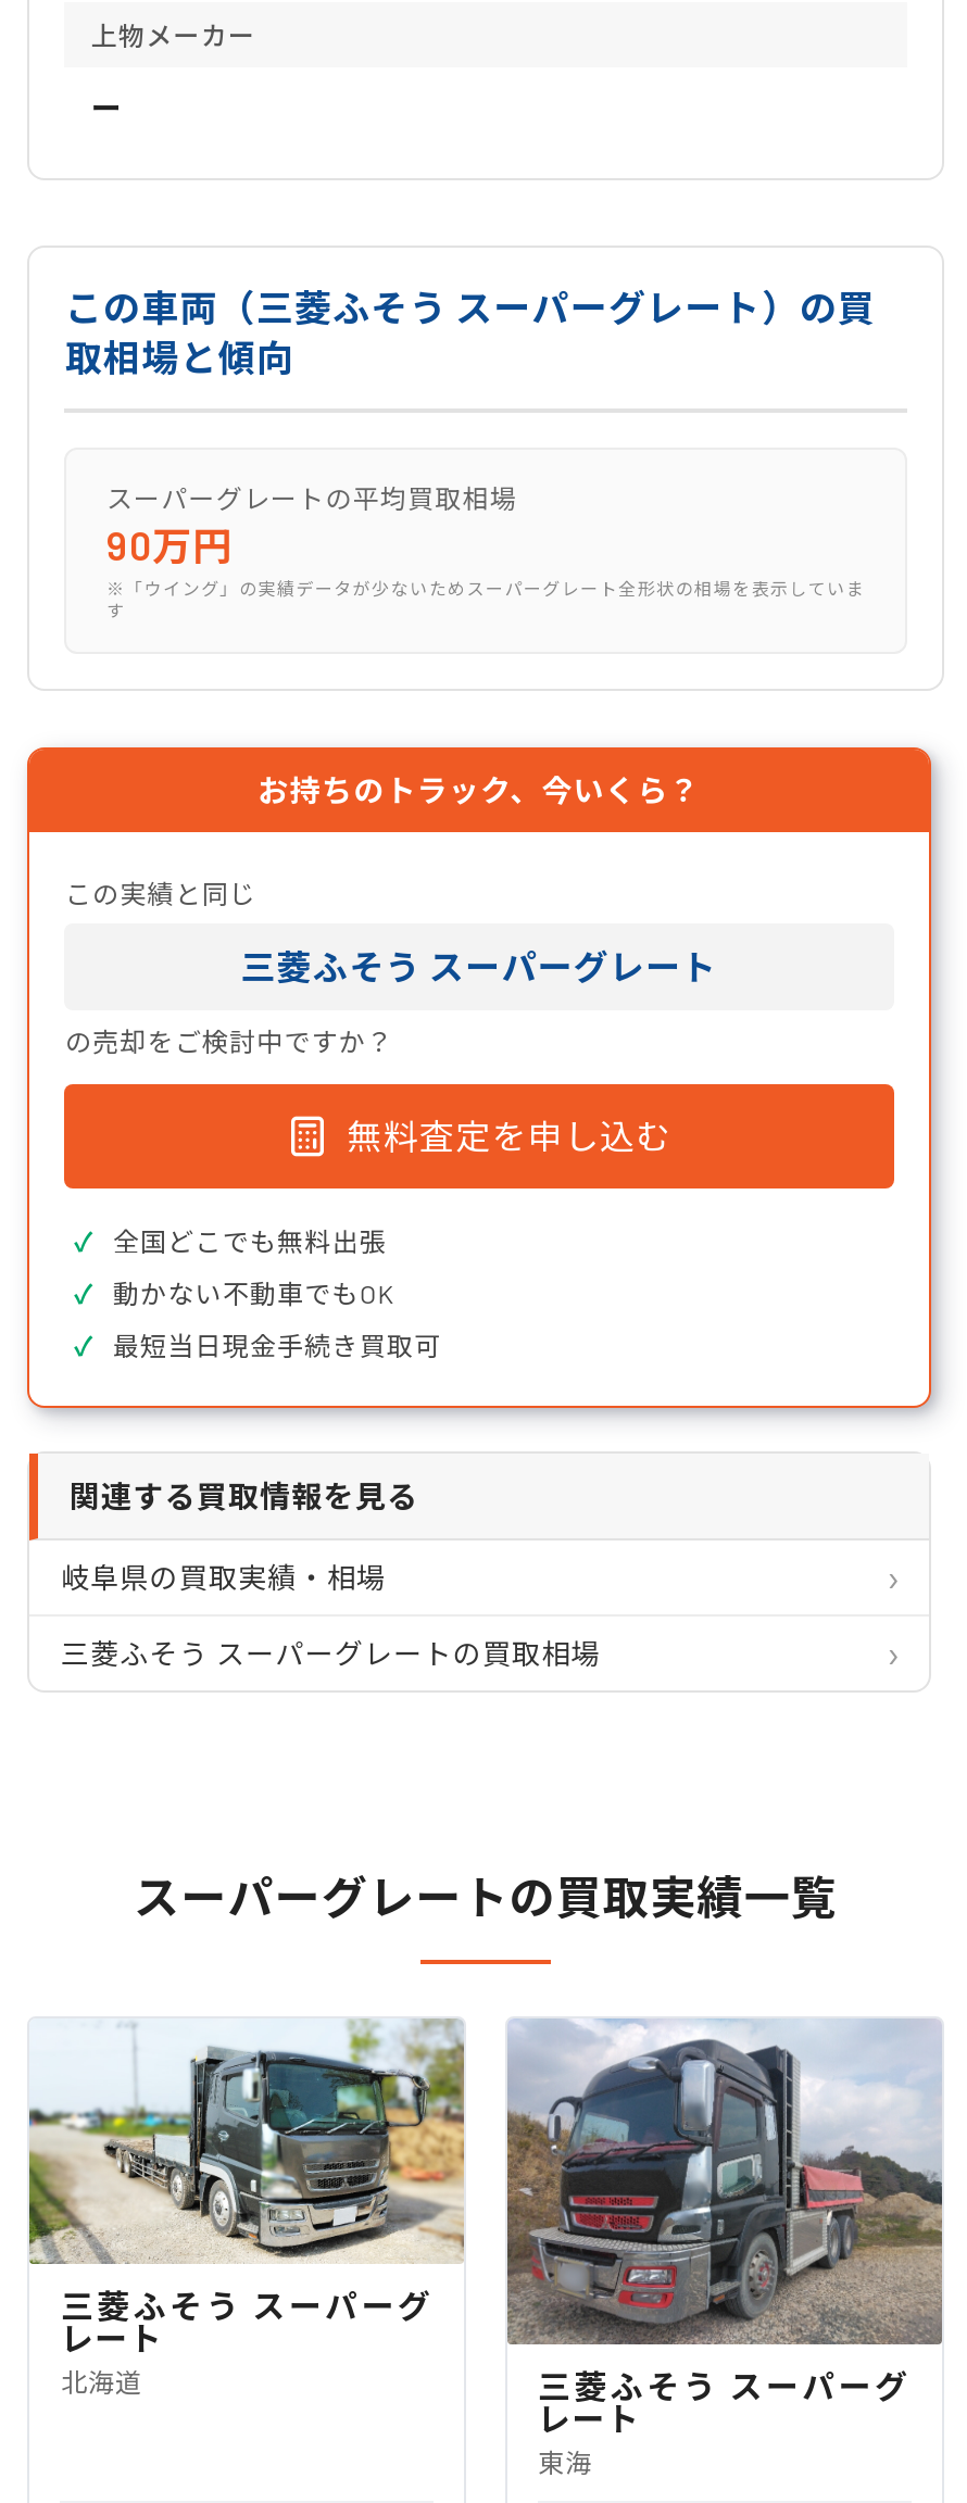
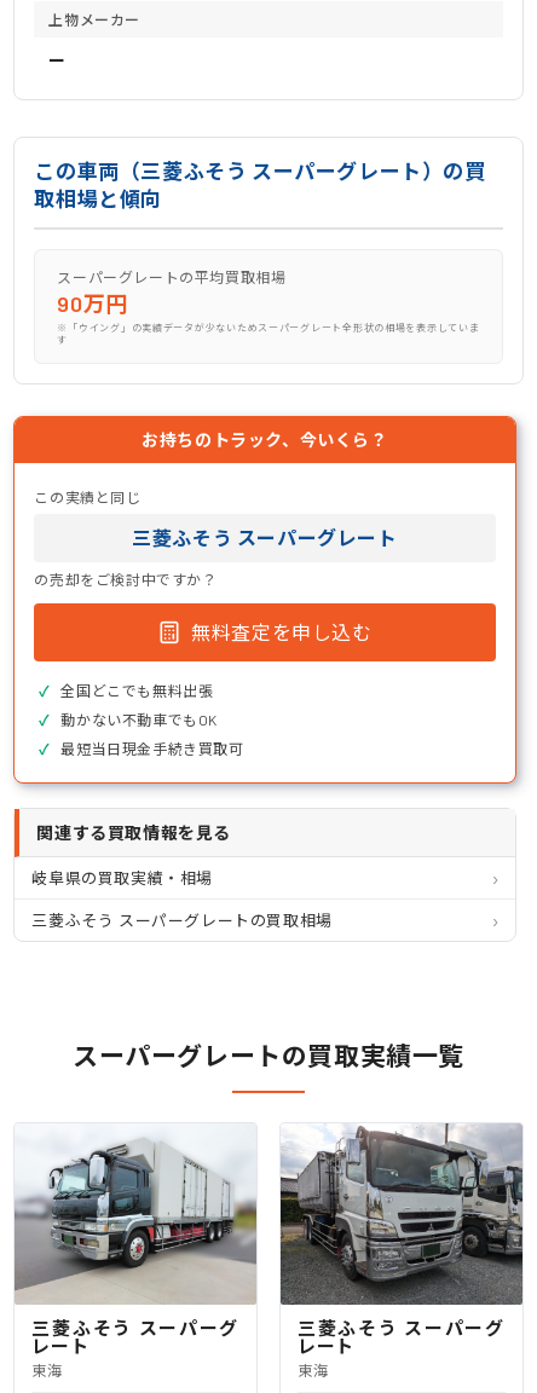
[29,2018,466,2266] [image] -> [13,1137,256,1305] [image]
[507,2018,944,2344] [image] -> [279,1122,524,1305] [image]
moved [61,2285,431,2356] -> [32,1317,238,1357]: 三菱ふそう スーパーグ | レート
[61,2365,143,2395] 北海道 -> [32,1362,62,1378] 東海

